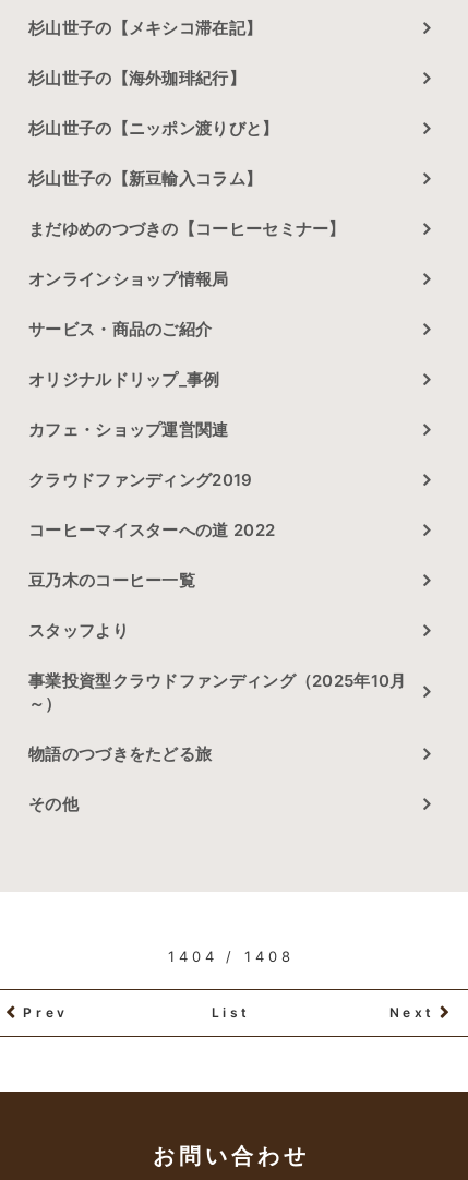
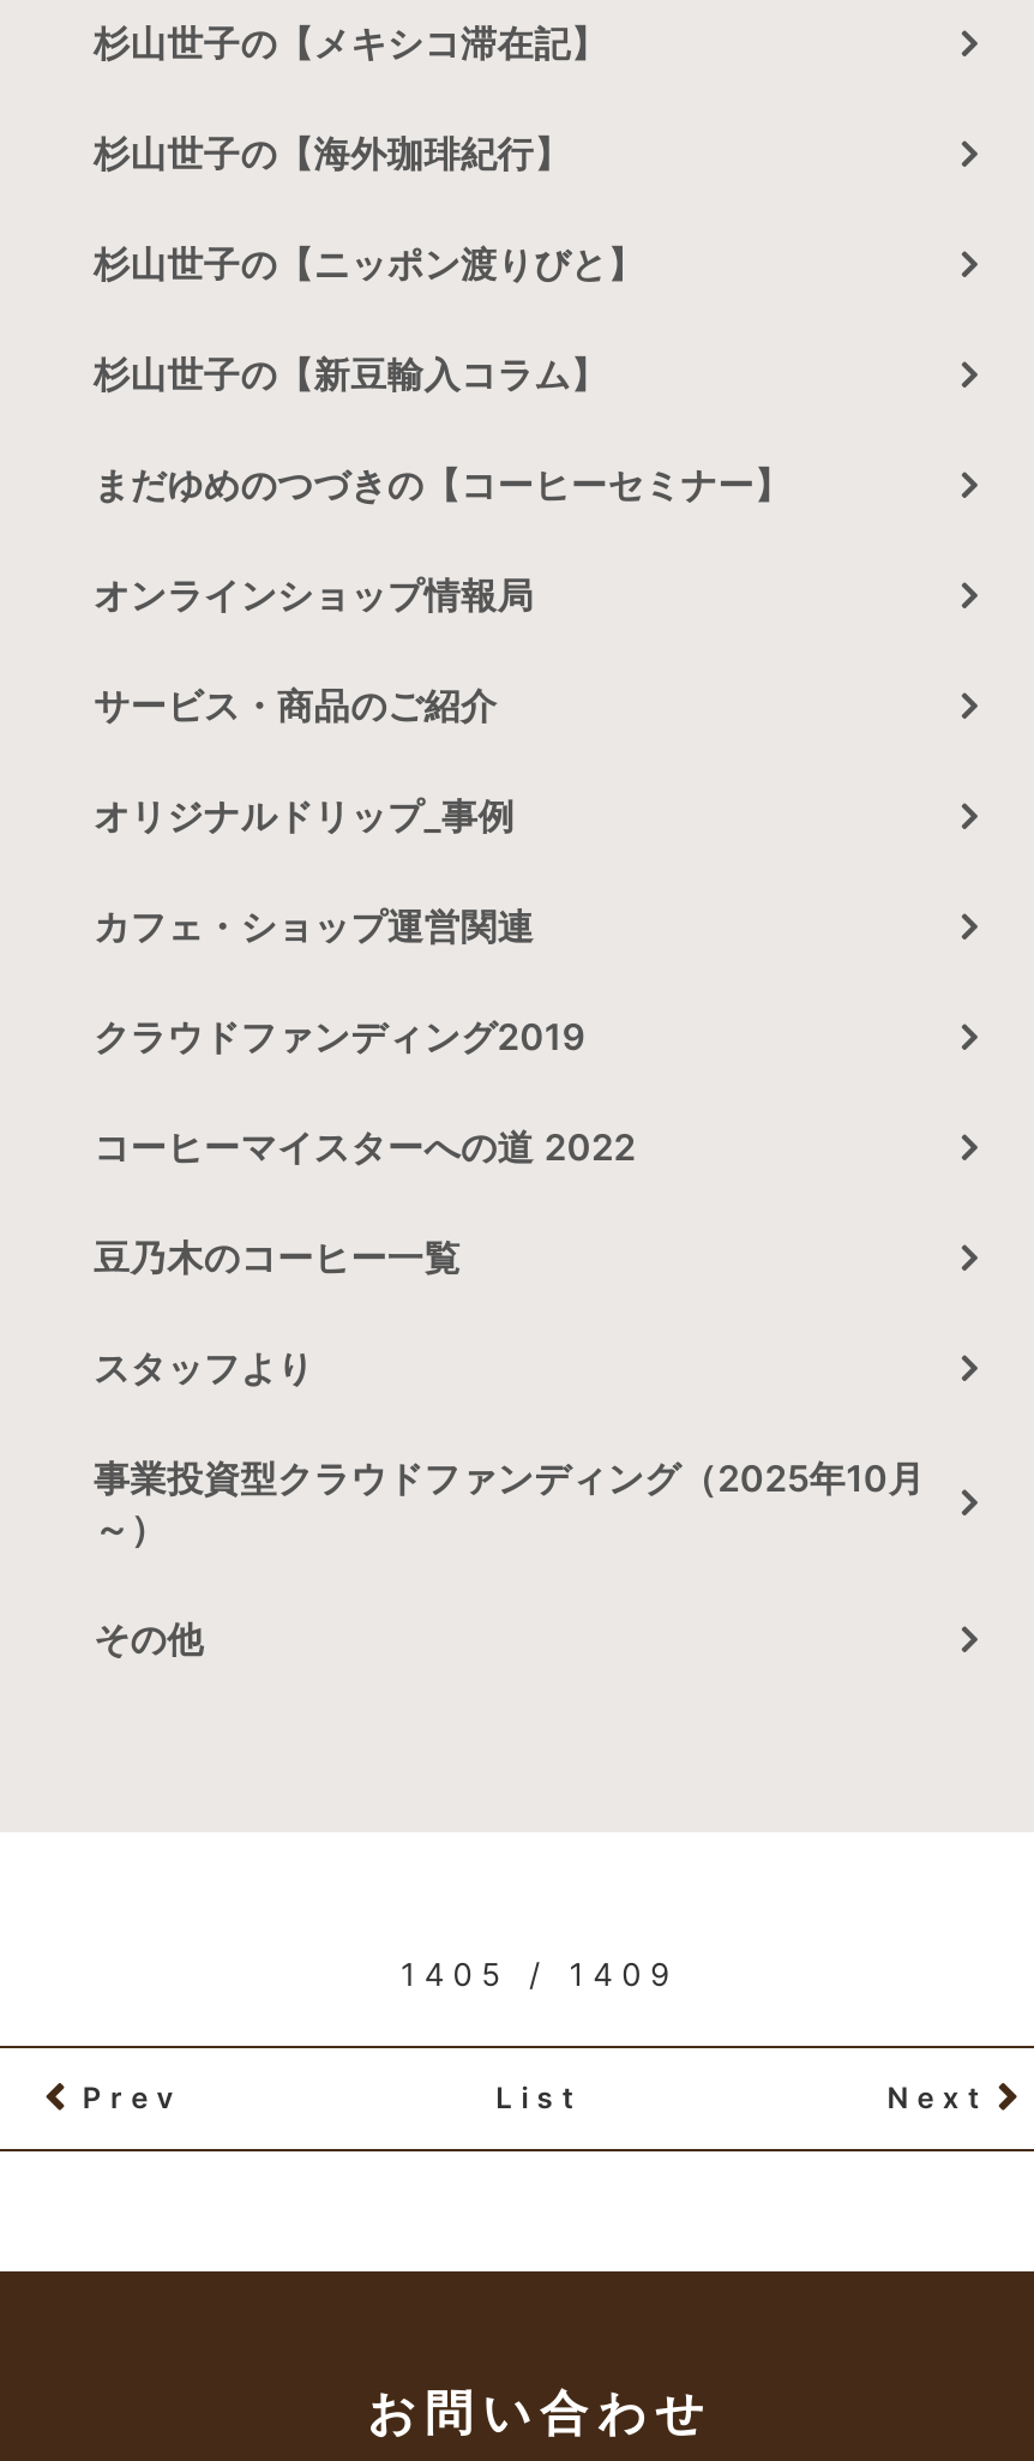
[28,744,212,765] 物語のつづきをたどる旅 -> none
[168,948,294,965] 1404 / 1408 -> [401,1956,679,1994] 1405 / 1409

